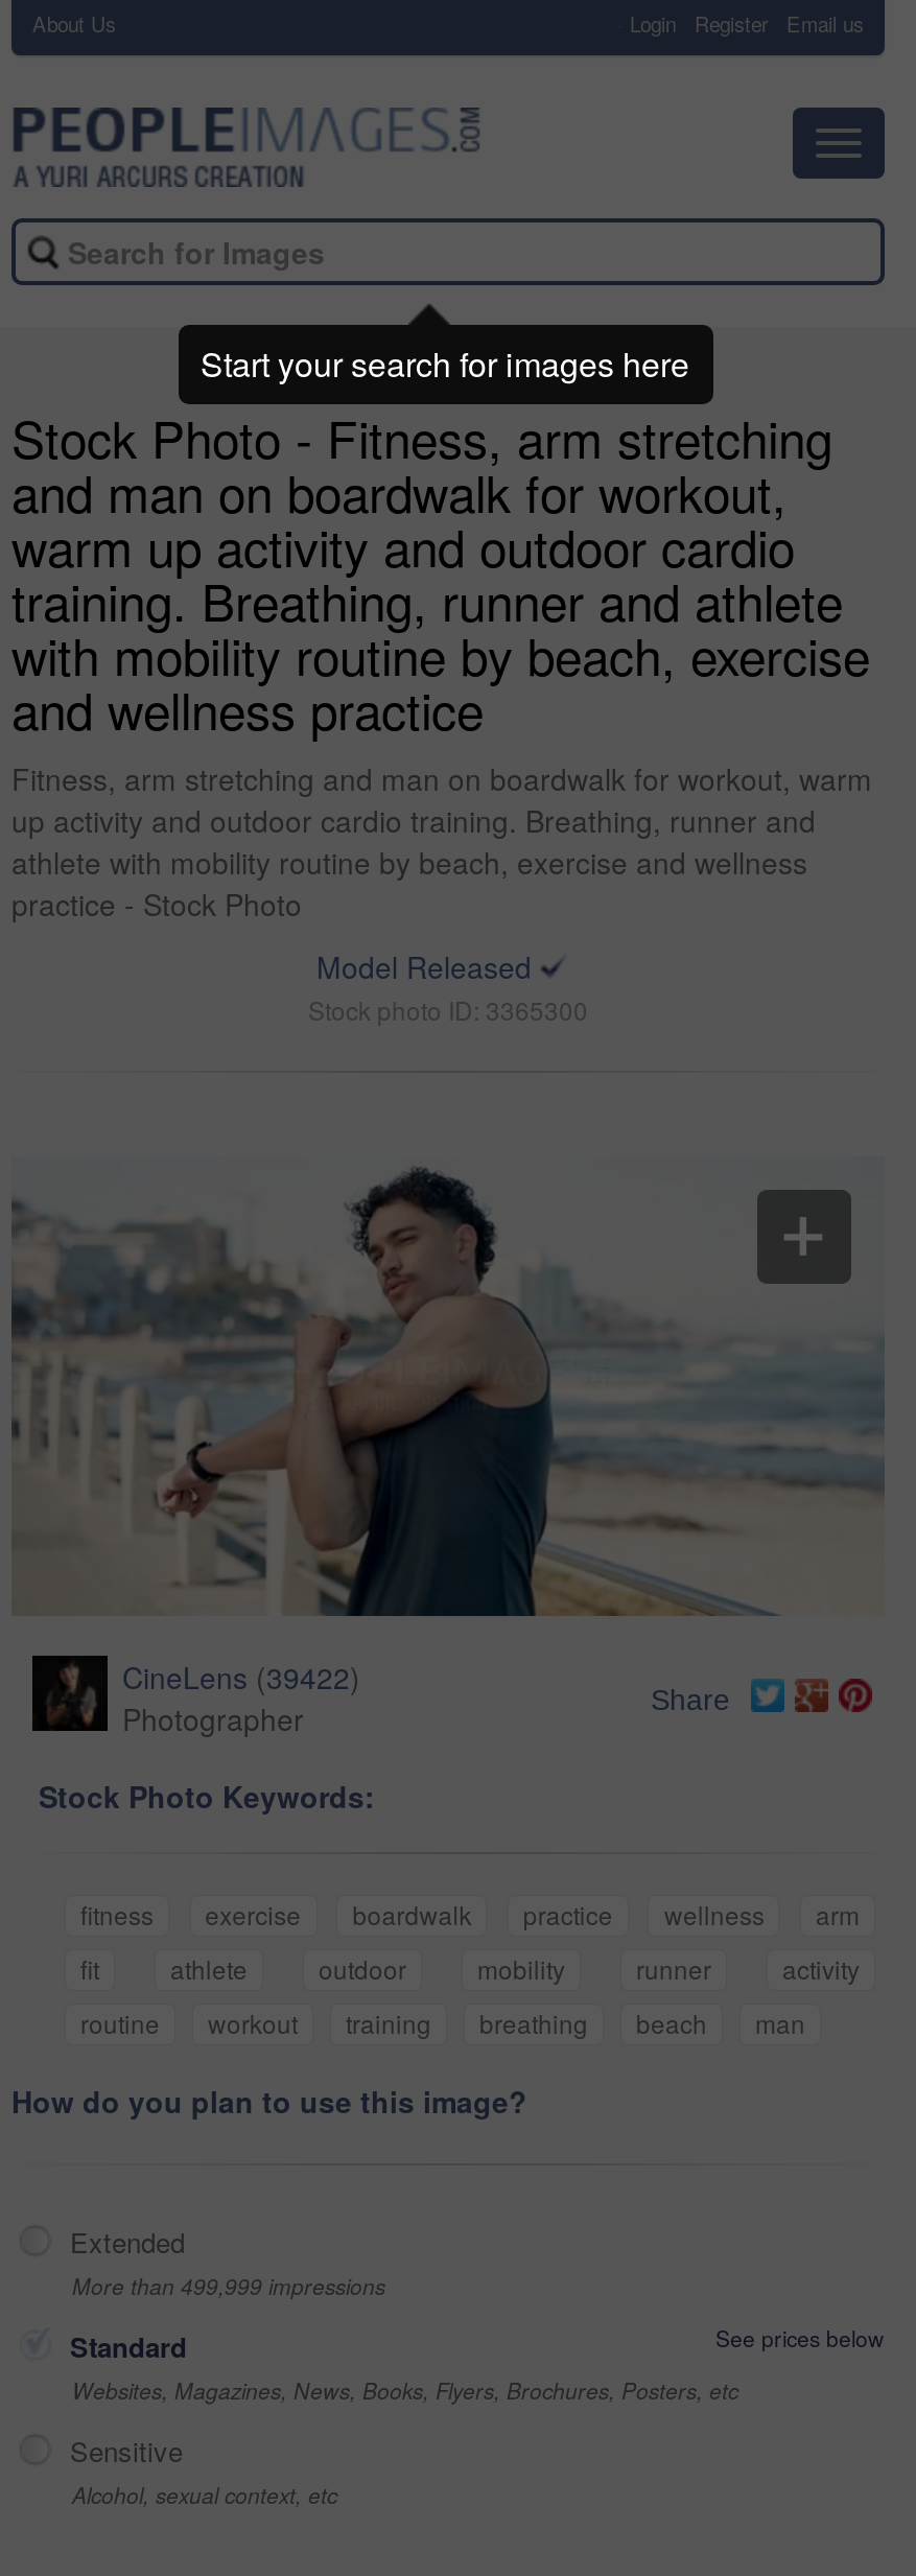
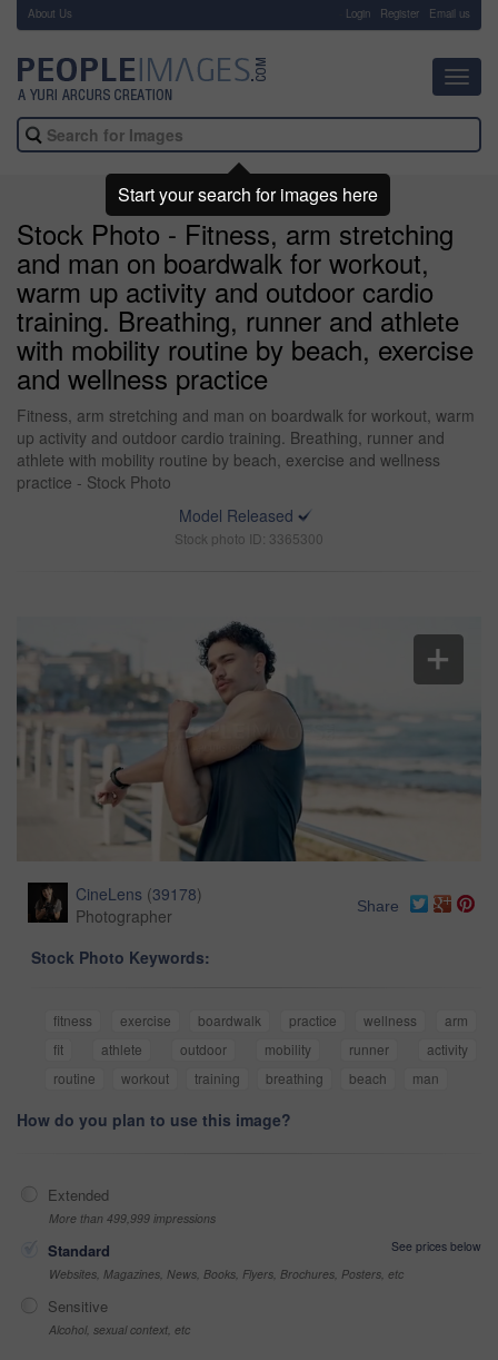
[122,1657,360,1698] CineLens (39422) -> [76,883,202,905] CineLens (39178)

